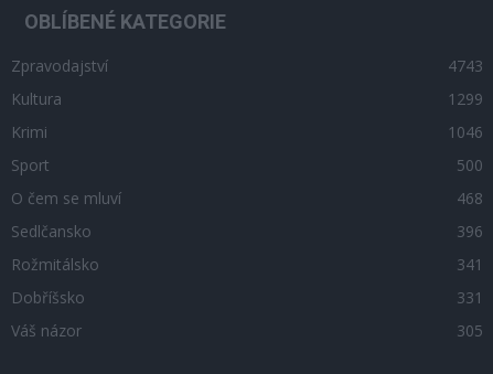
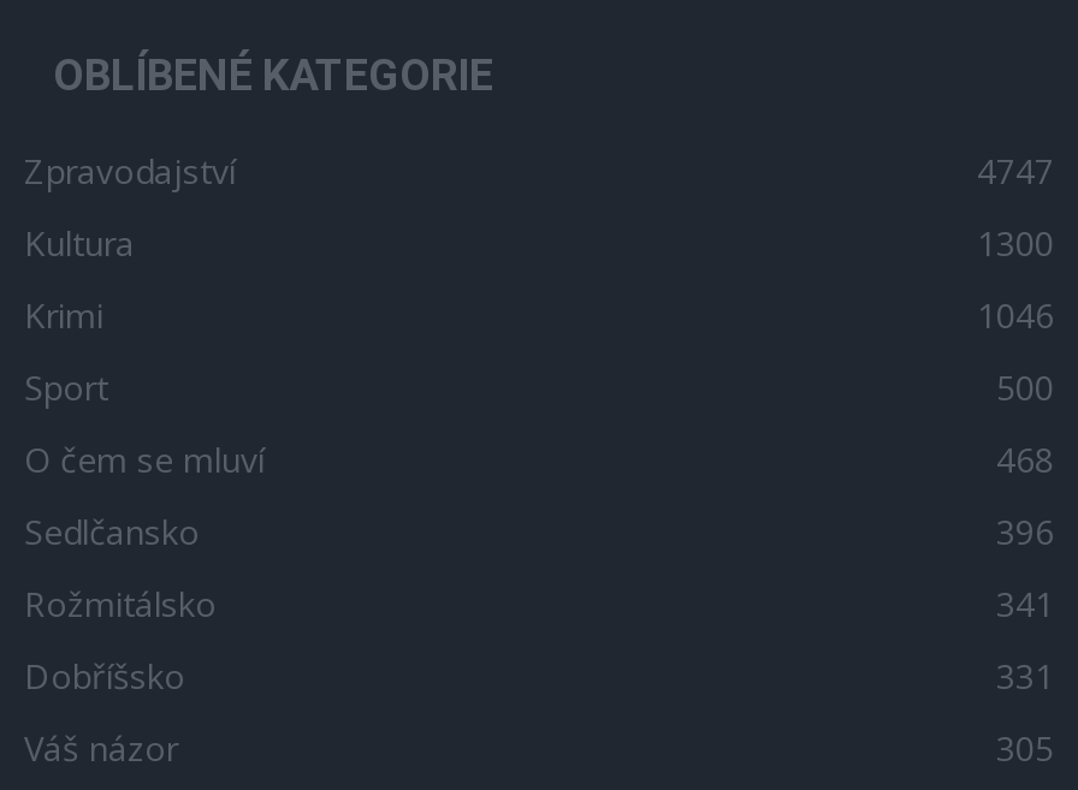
[448,55,483,76] 4743 -> [977,148,1054,194] 4747
[448,88,483,109] 1299 -> [977,220,1054,266] 1300

